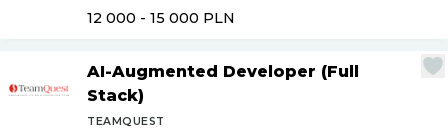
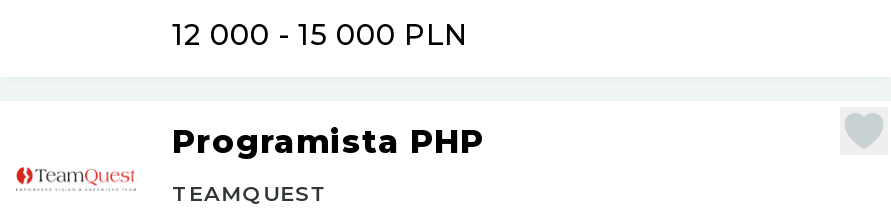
[87,62,359,105] AI-Augmented Developer (Full | Stack) -> [172,123,484,161] Programista PHP

